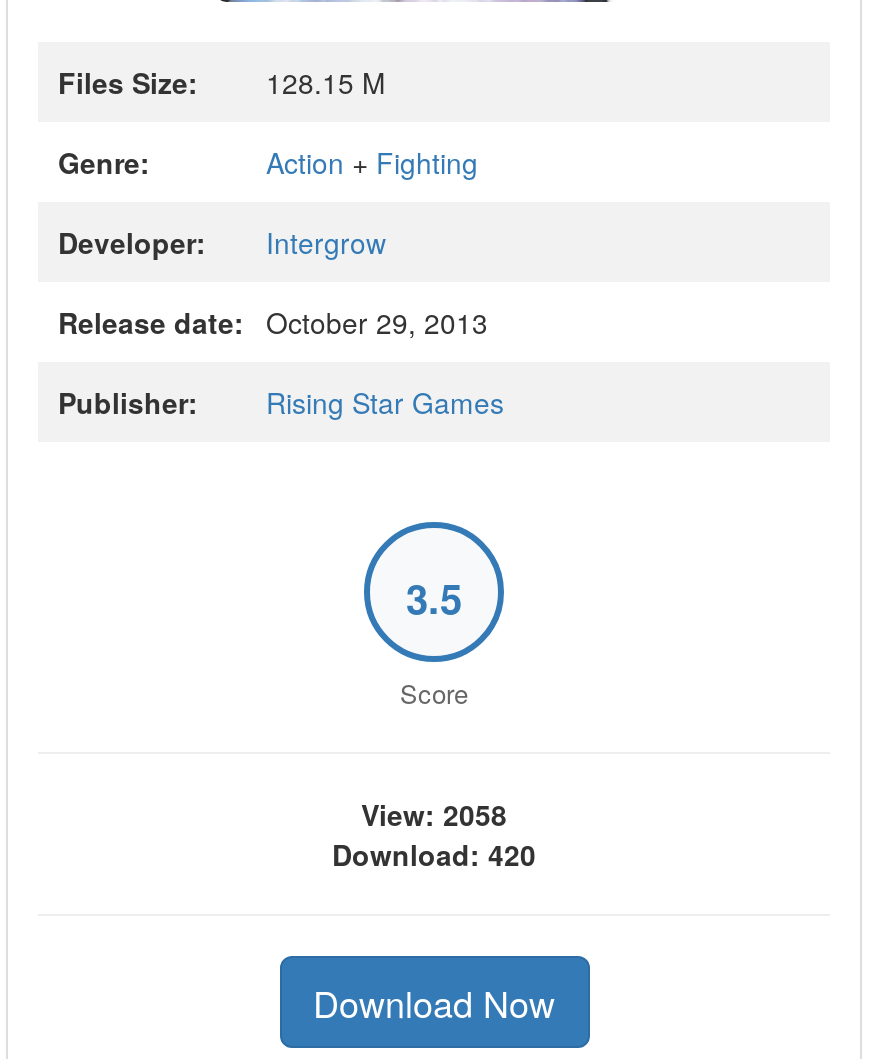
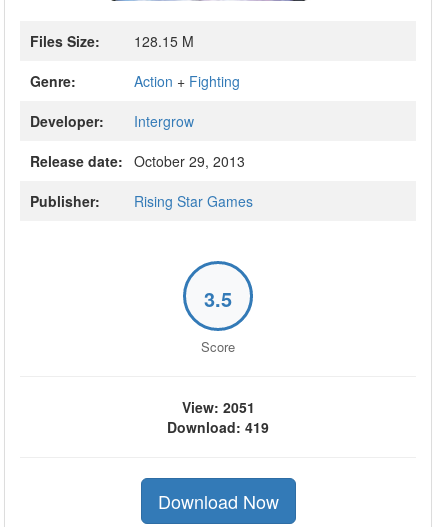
[361,794,507,834] View: 2058 -> [181,397,254,417] View: 2051
[332,834,536,874] Download: 420 -> [167,417,269,437] Download: 419

